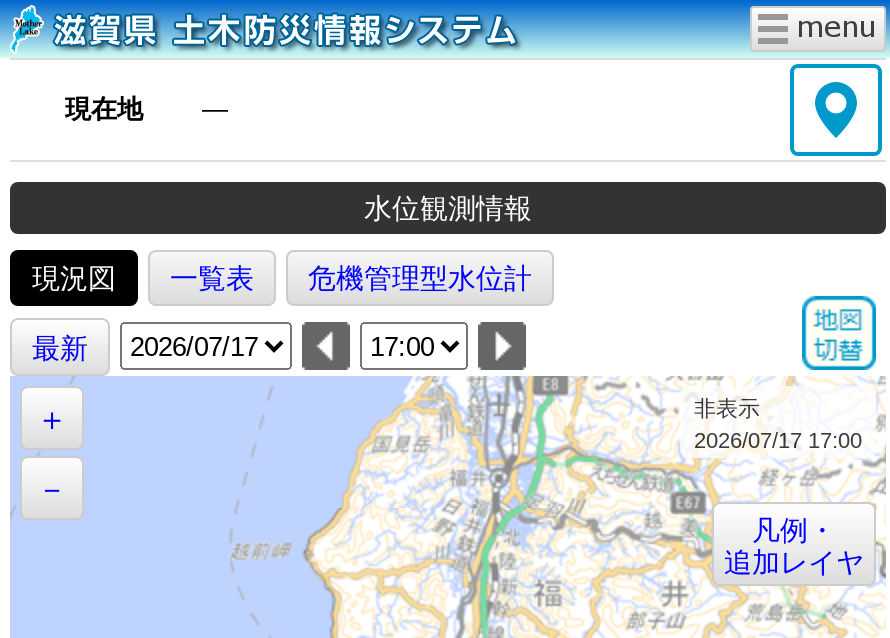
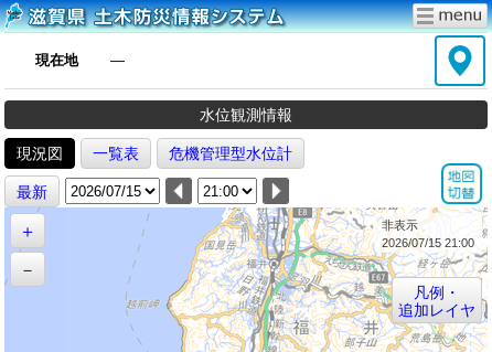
[694,428,862,452] 2026/07/17 17:00 -> [382,236,474,249] 2026/07/15 21:00

